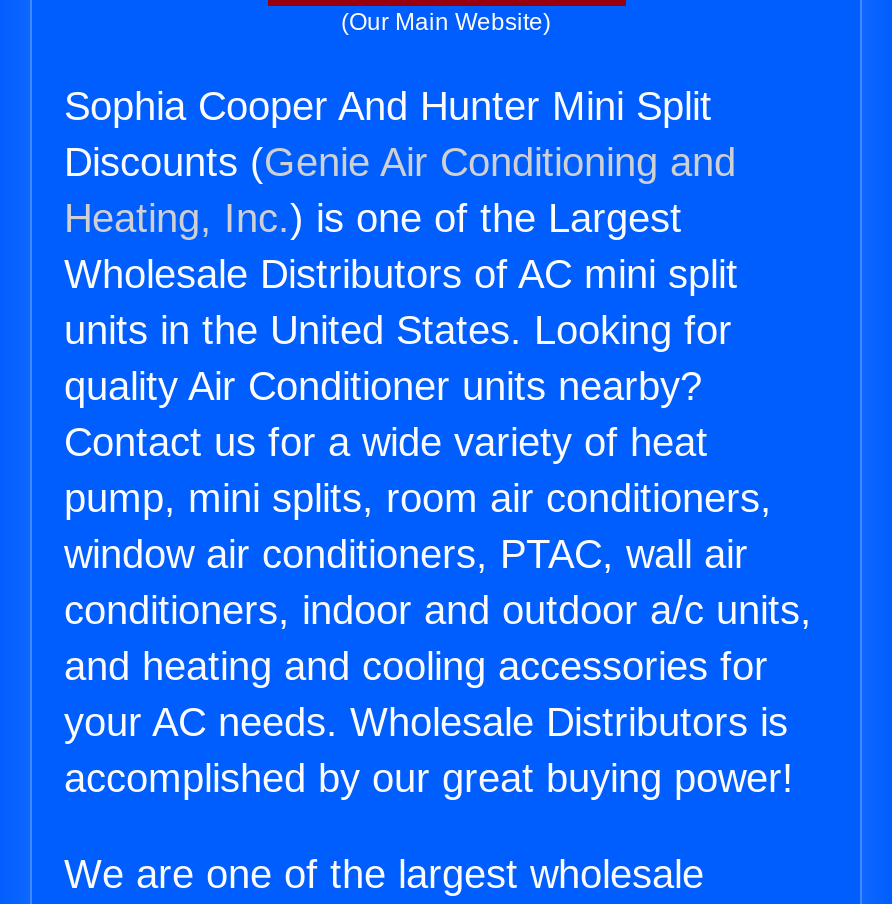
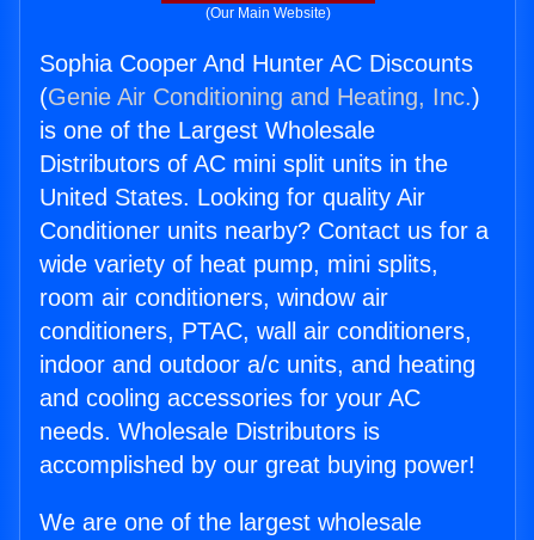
[64,84,812,744] Sophia Cooper And Hunter Mini Split | Discounts (Genie Air Conditioning and | Heating, Inc.) is one of the Largest | Wholesale Distributors of AC mini split | units in the United States. Looking for | quality Air Conditioner units nearby? | Contact us for a wide variety of heat | pump, mini splits, room air conditioners, | window air conditioners, PTAC, wall air | conditioners, indoor and outdoor a/c units, | and heating and cooling accessories for | your AC needs. Wholesale Distributors is -> [39,50,489,445] Sophia Cooper And Hunter AC Discounts | (Genie Air Conditioning and Heating, Inc.) | is one of the Largest Wholesale | Distributors of AC mini split units in the | United States. Looking for quality Air | Conditioner units nearby? Contact us for a | wide variety of heat pump, mini splits, | room air conditioners, window air | conditioners, PTAC, wall air conditioners, | indoor and outdoor a/c units, and heating | and cooling accessories for your AC | needs. Wholesale Distributors is

